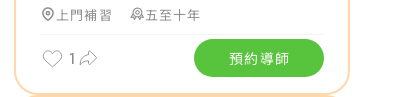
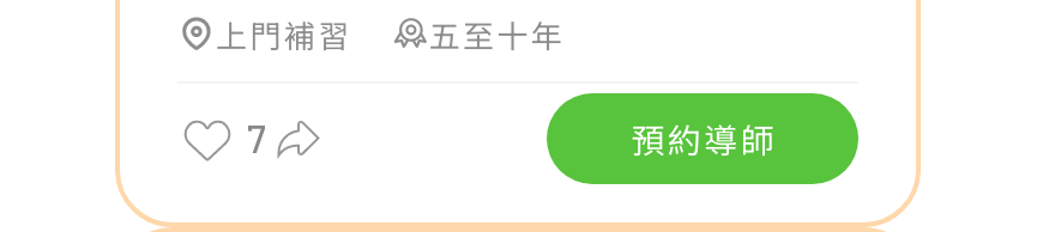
[69,48,76,67] 1 -> [247,115,269,160] 7

